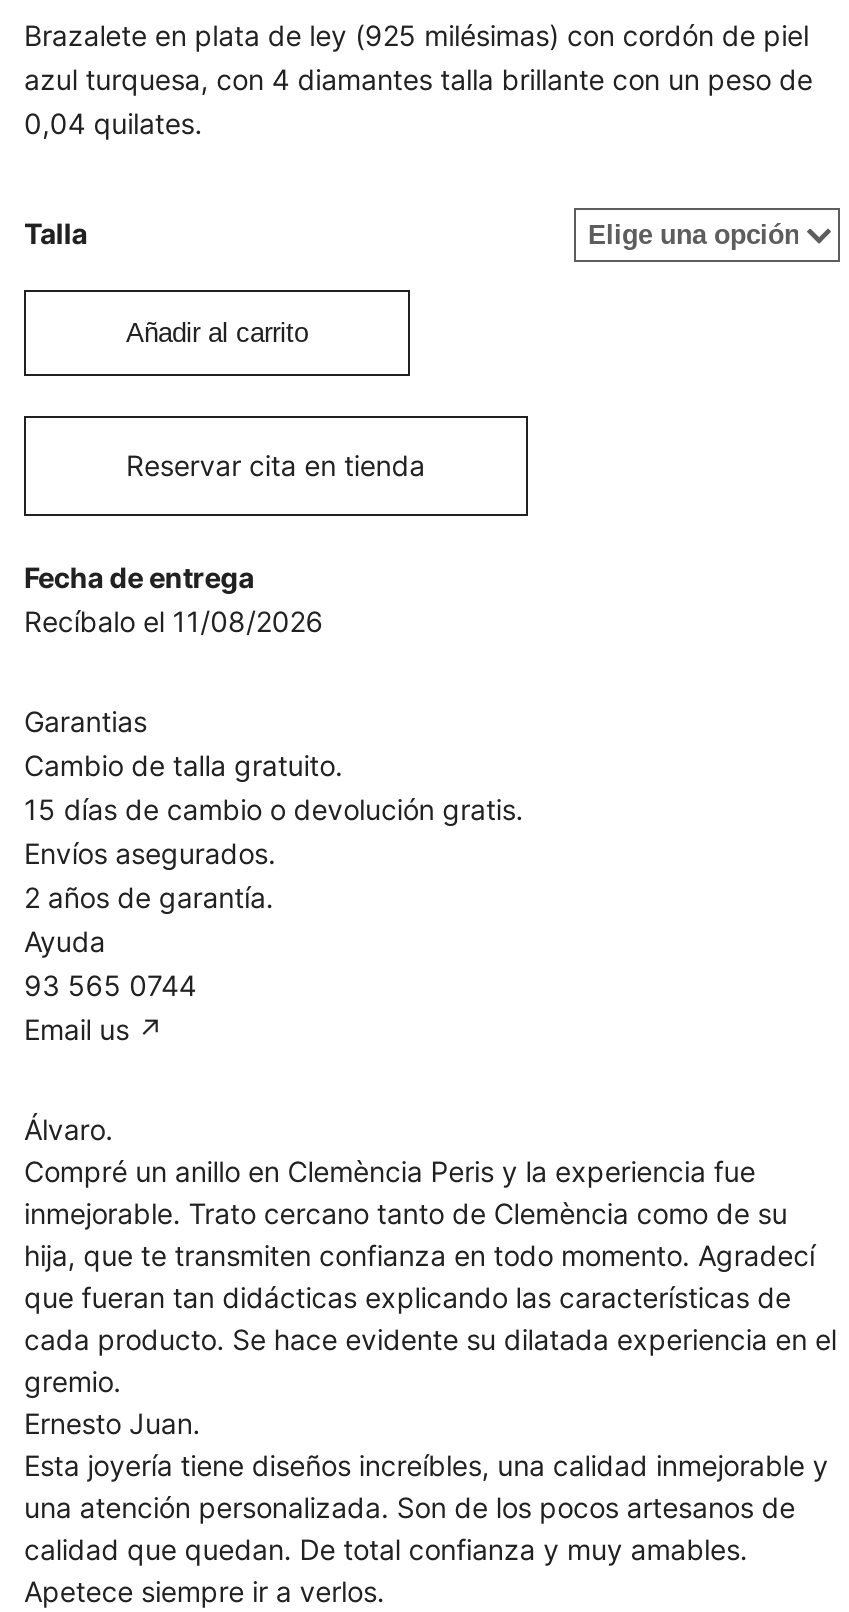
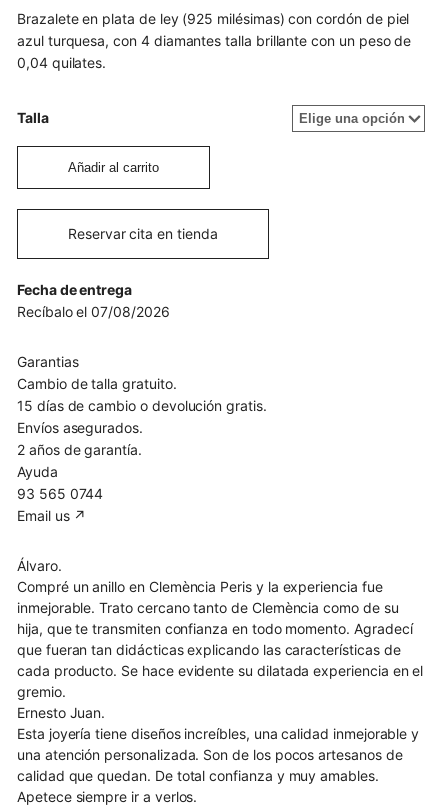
[24,604,323,638] Recíbalo el 11/08/2026 -> [17,303,170,320] Recíbalo el 07/08/2026

